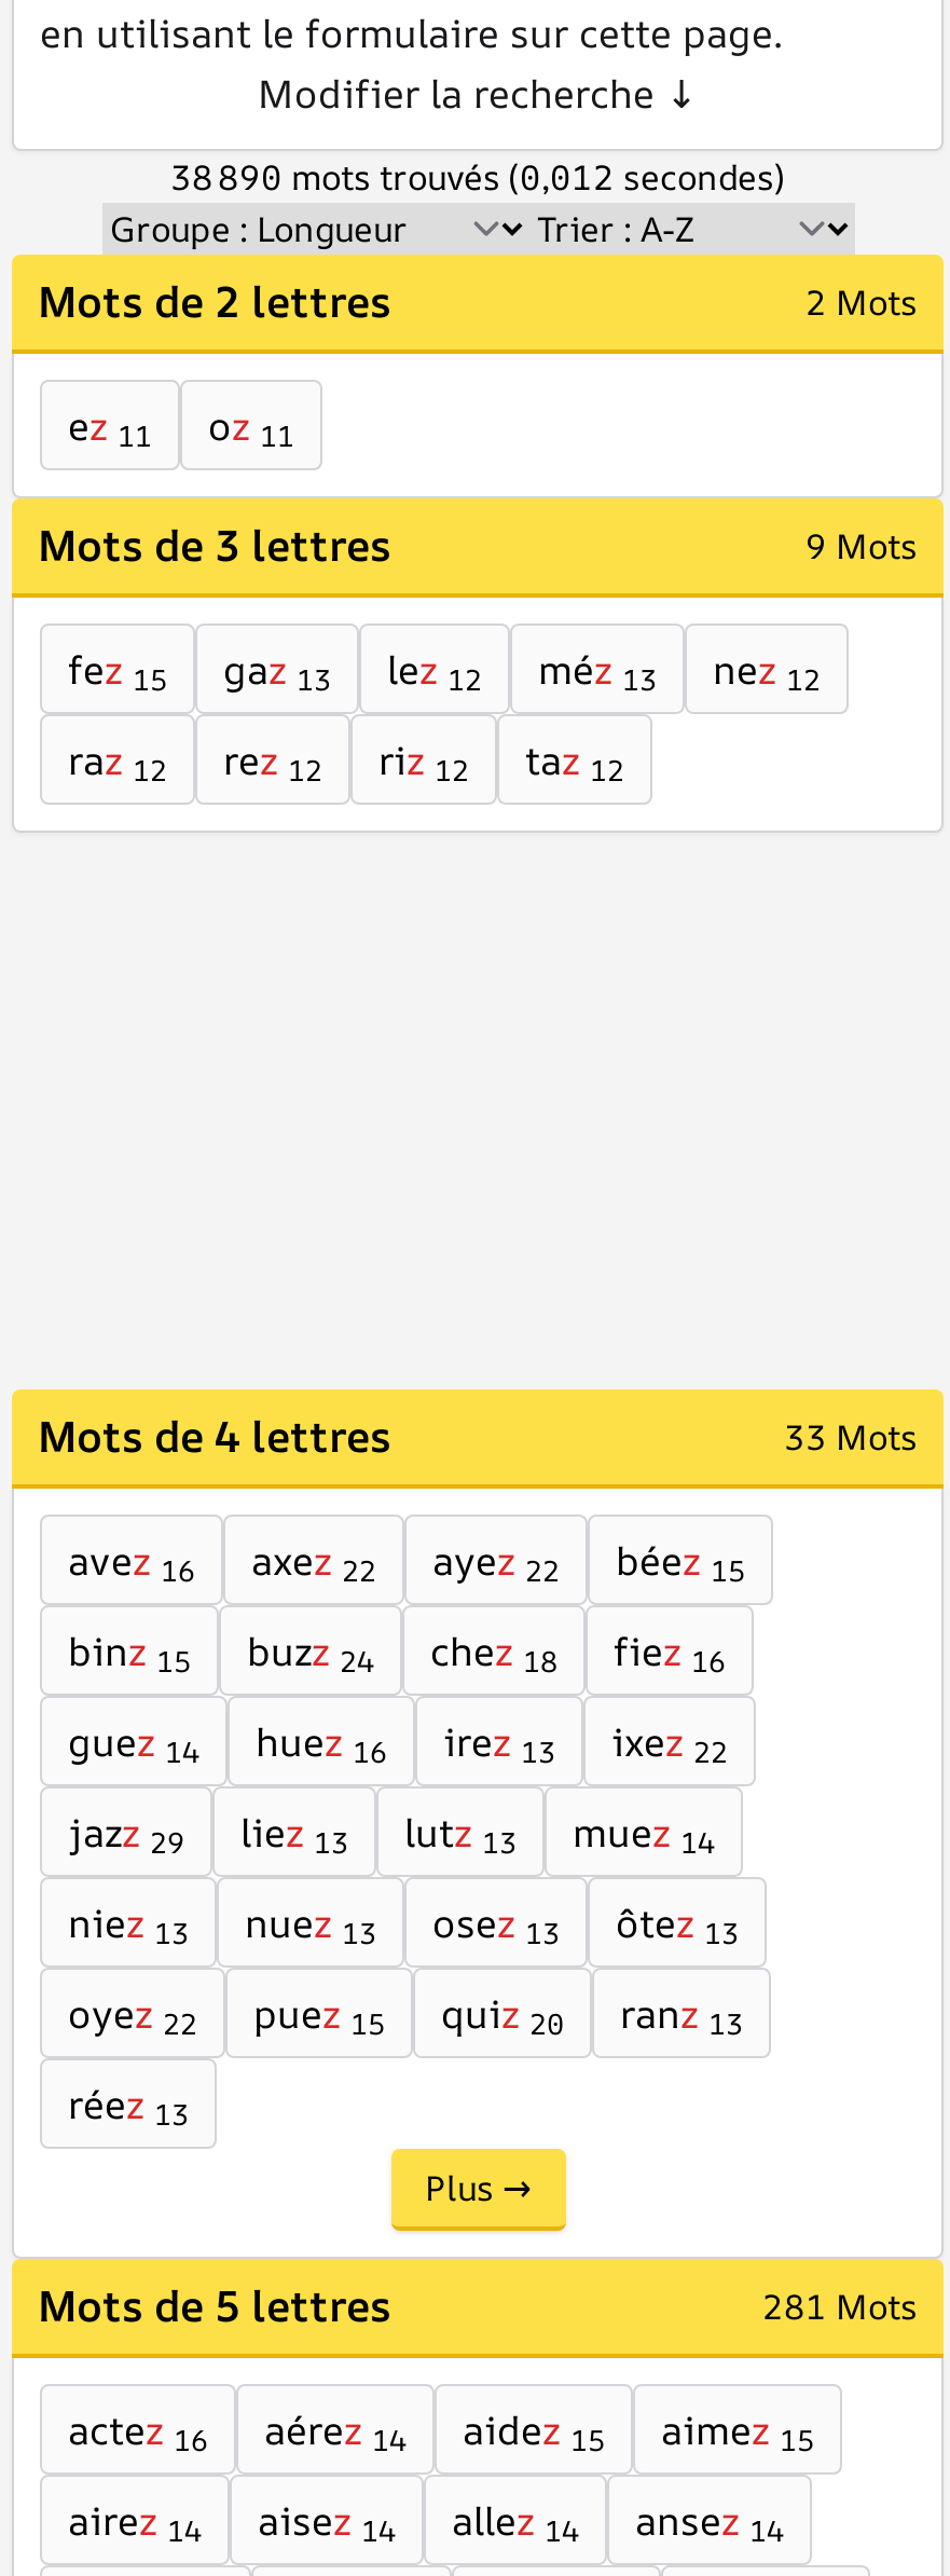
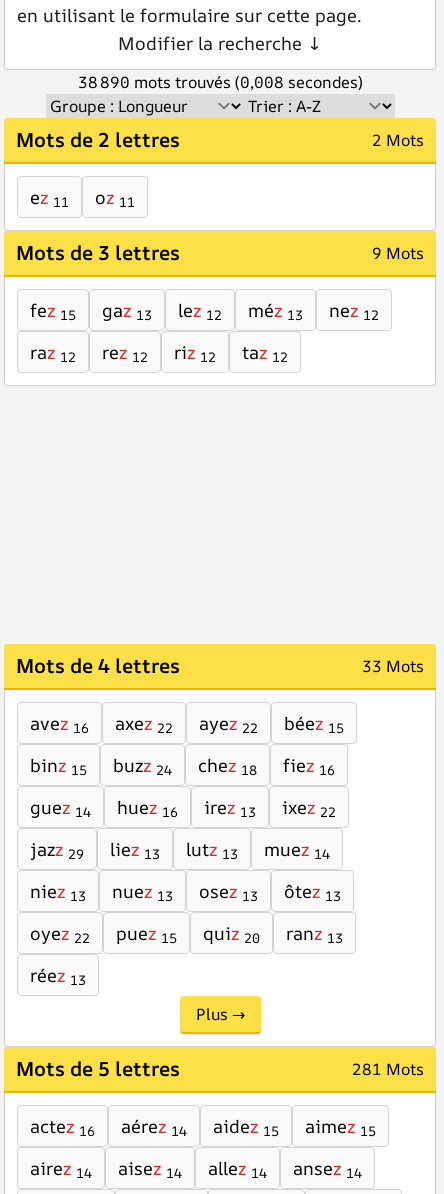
[170,153,785,201] 38 890 mots trouvés (0,012 secondes) -> [77,71,362,93] 38 890 mots trouvés (0,008 secondes)

